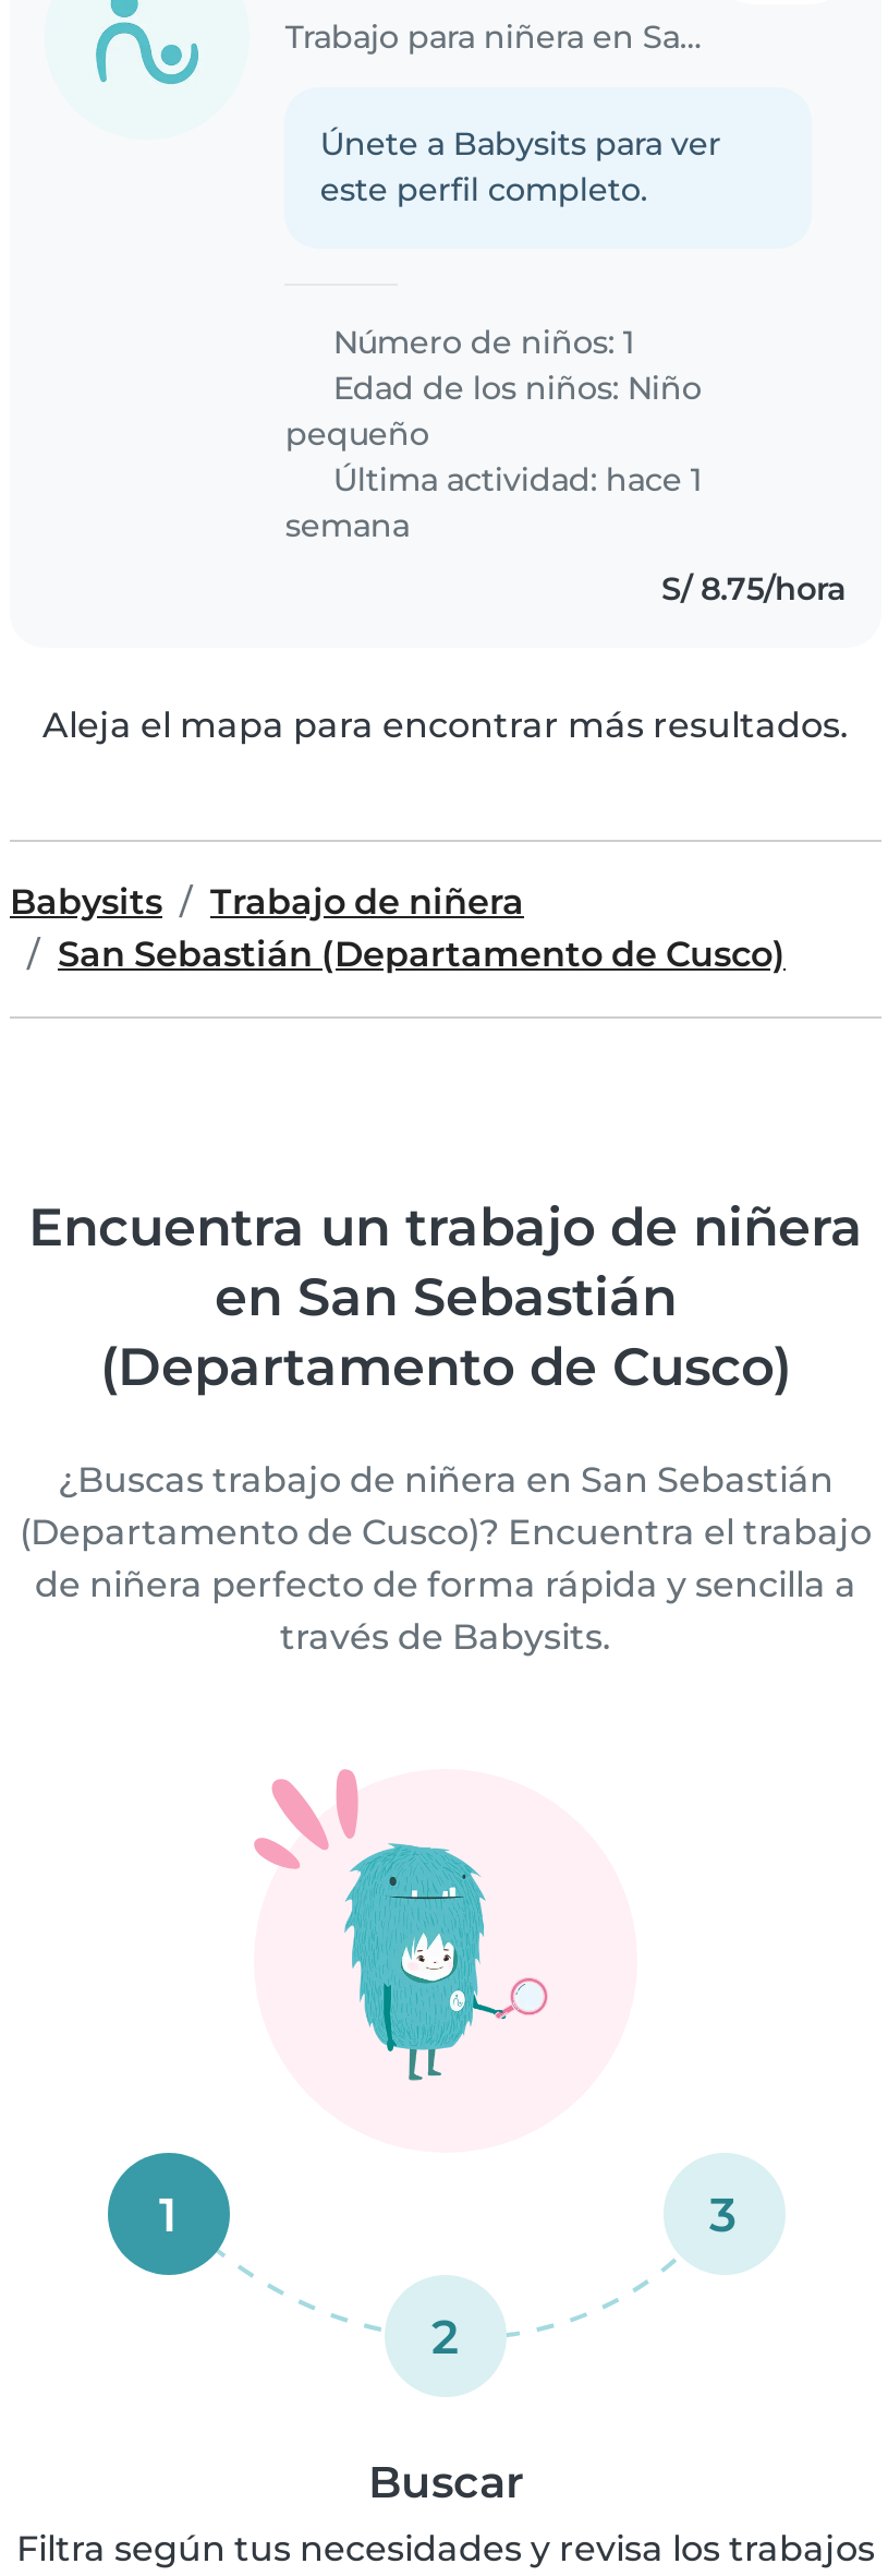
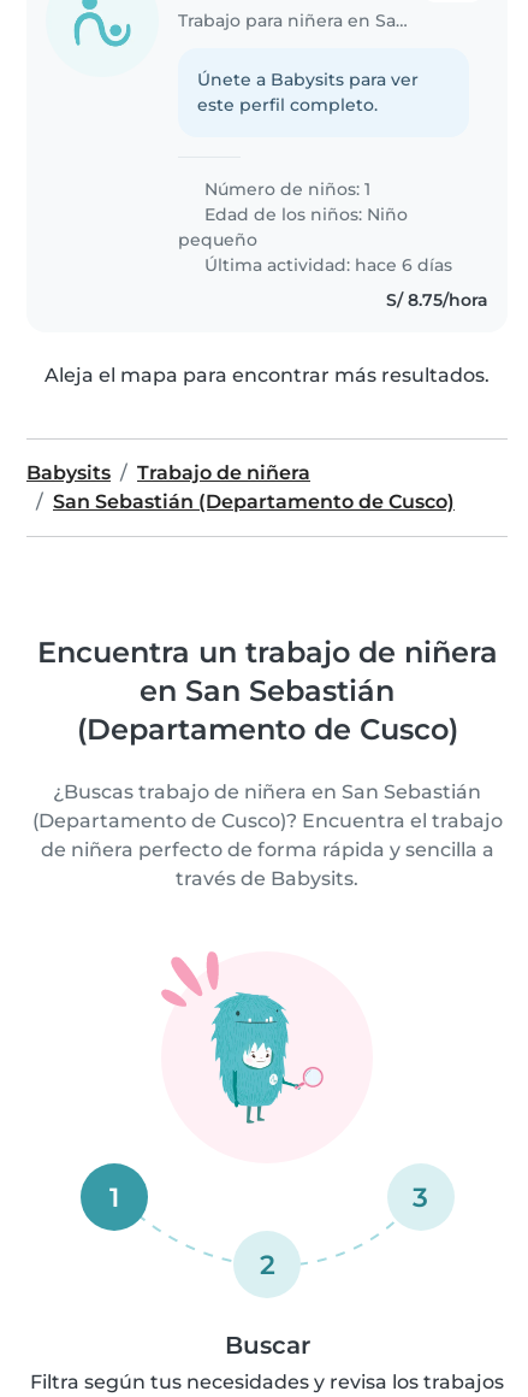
[285,459,701,544] Última actividad: hace 1 | semana -> [200,254,453,275] Última actividad: hace 6 días

